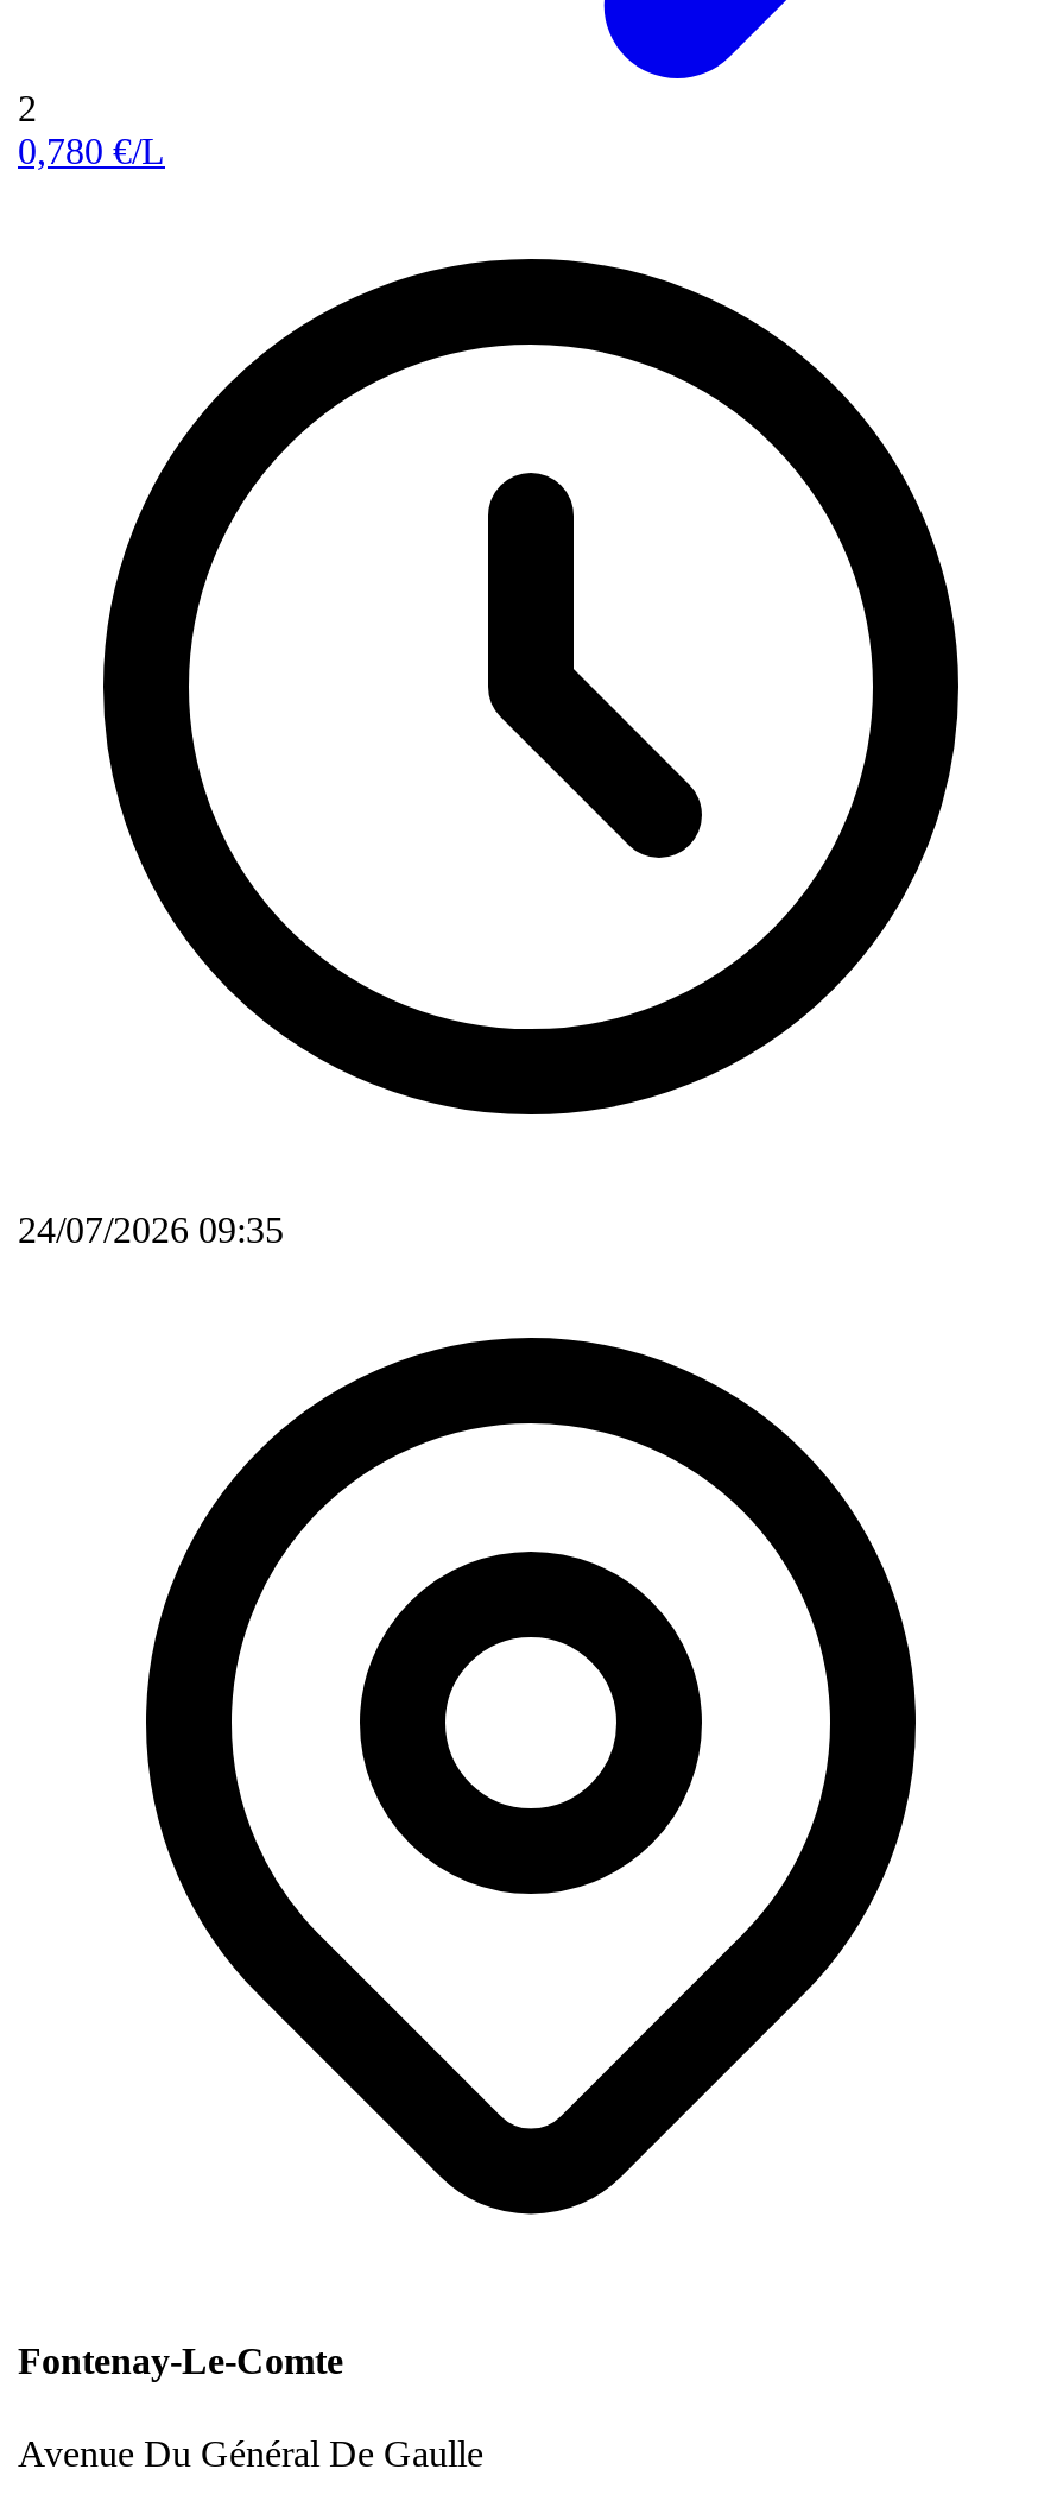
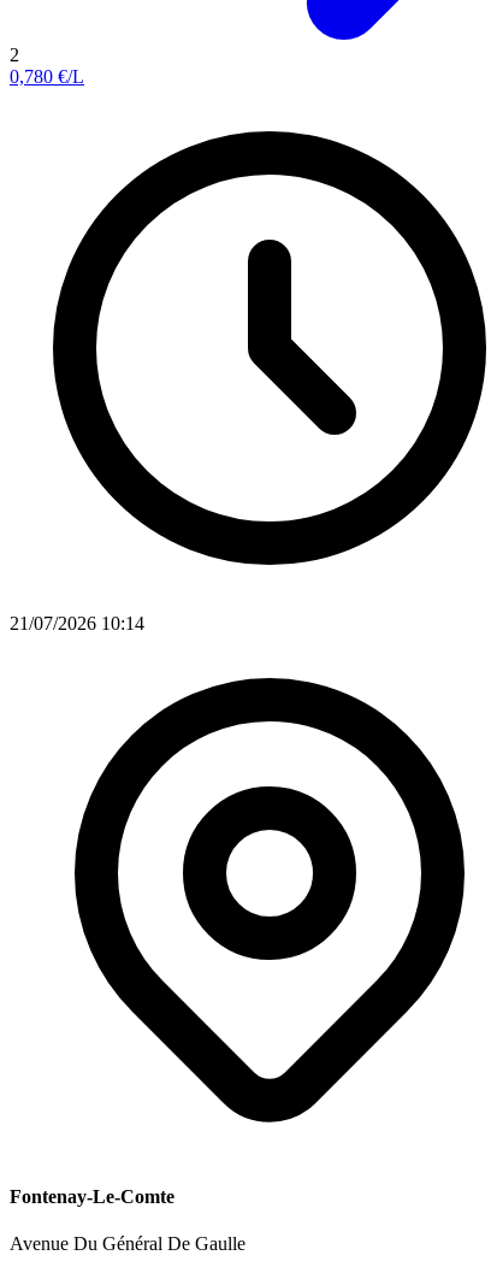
[18,1210,284,1250] 24/07/2026 09:35 -> [10,613,144,634] 21/07/2026 10:14

